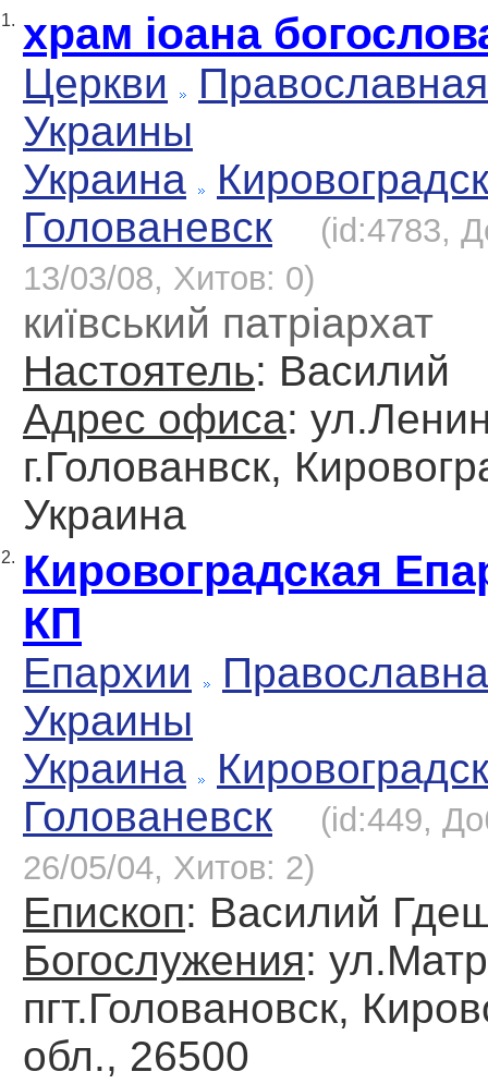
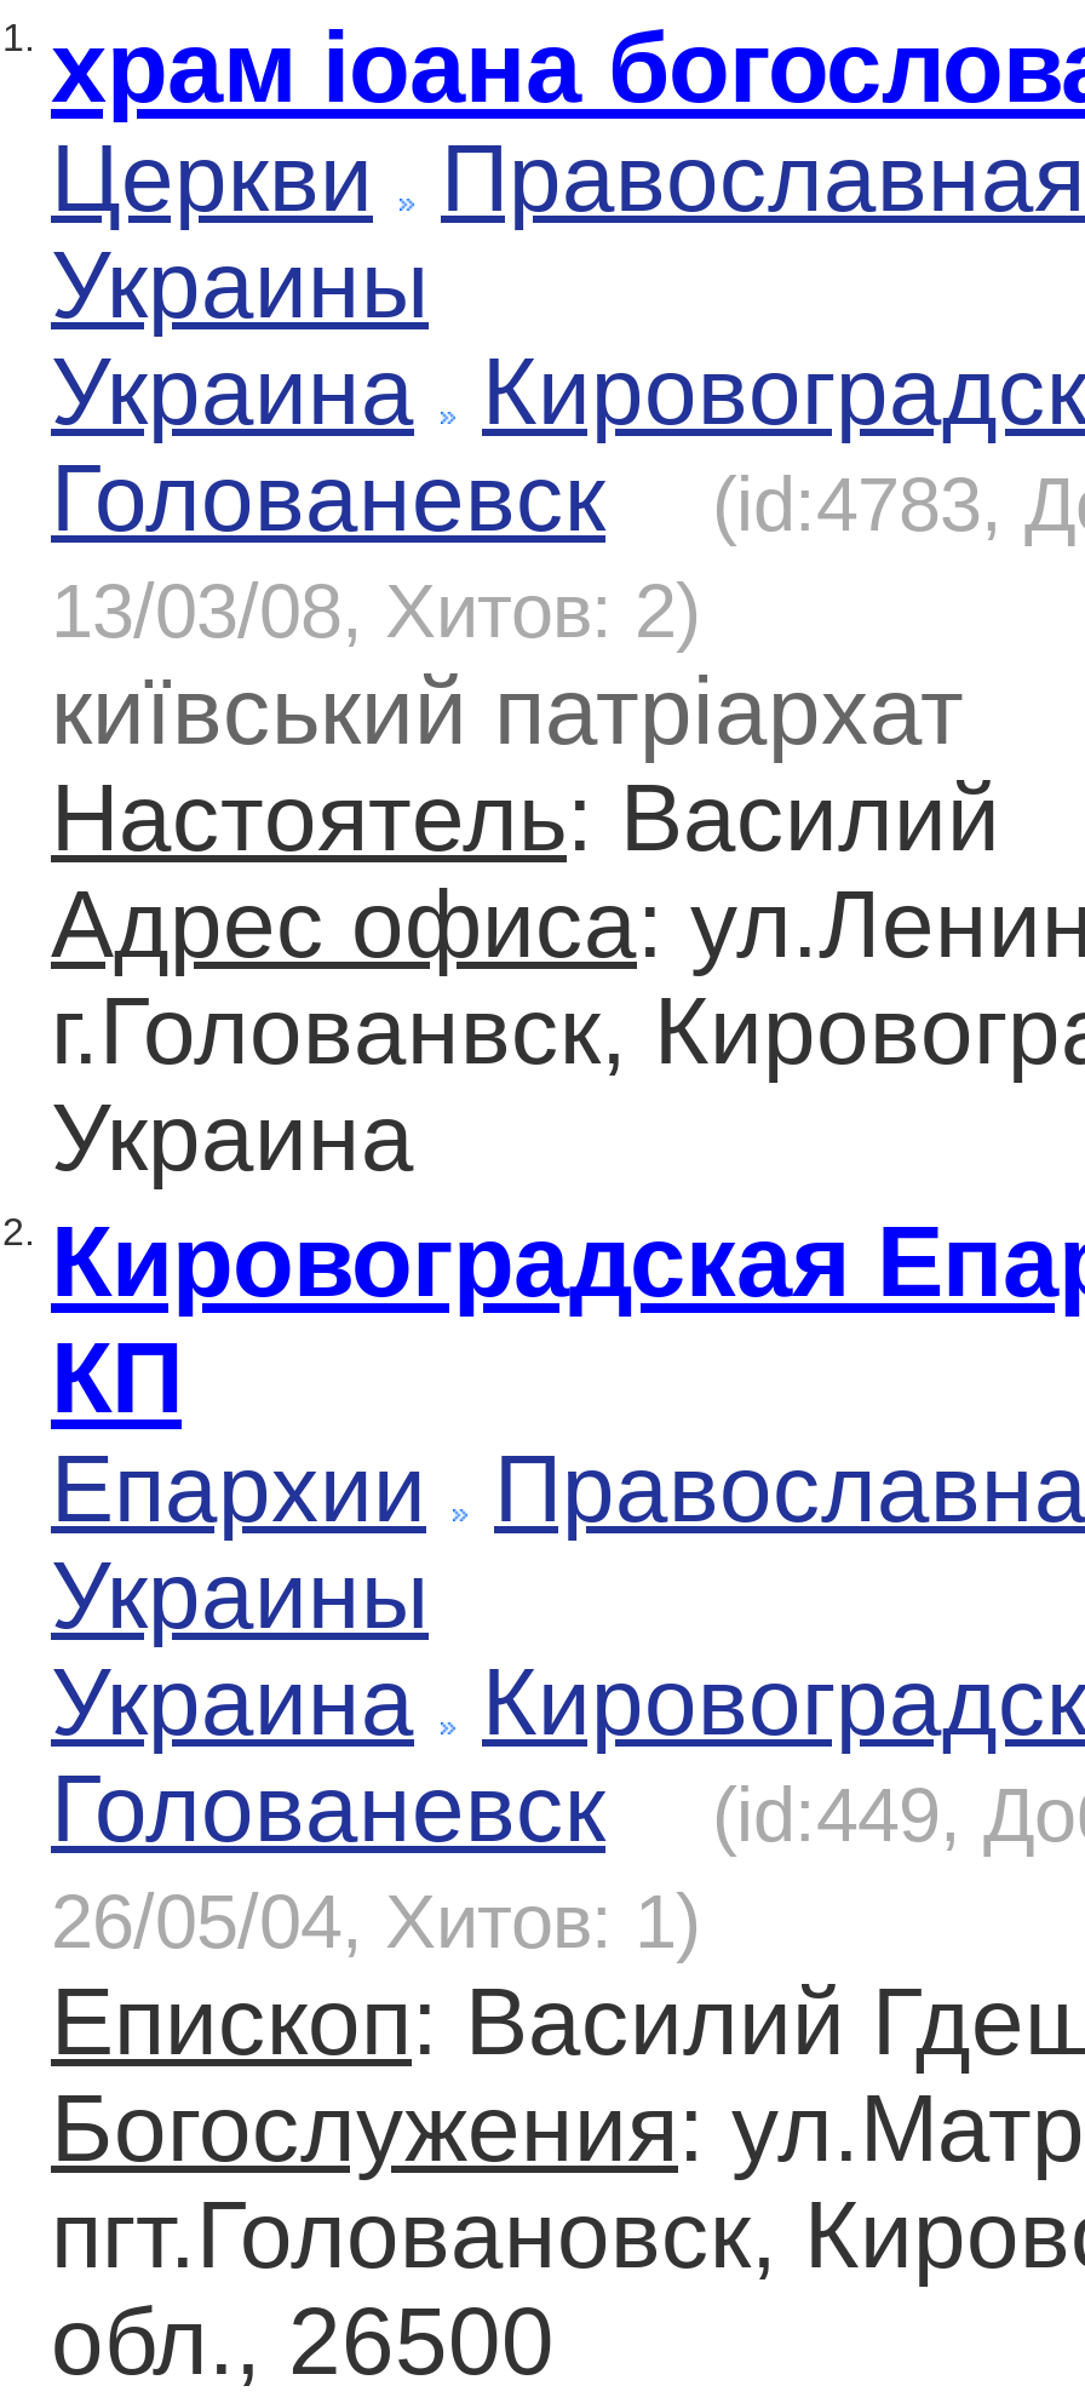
[23,260,315,298] 13/03/08, Хитов: 0) -> [51,570,700,655] 13/03/08, Хитов: 2)
[23,849,315,887] 26/05/04, Хитов: 2) -> [51,1881,700,1966] 26/05/04, Хитов: 1)

